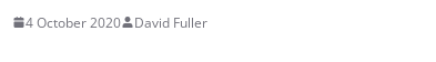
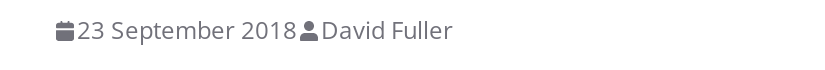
[26,13,207,32] 4 October 2020 David Fuller -> [77,14,453,48] 23 September 2018 David Fuller

